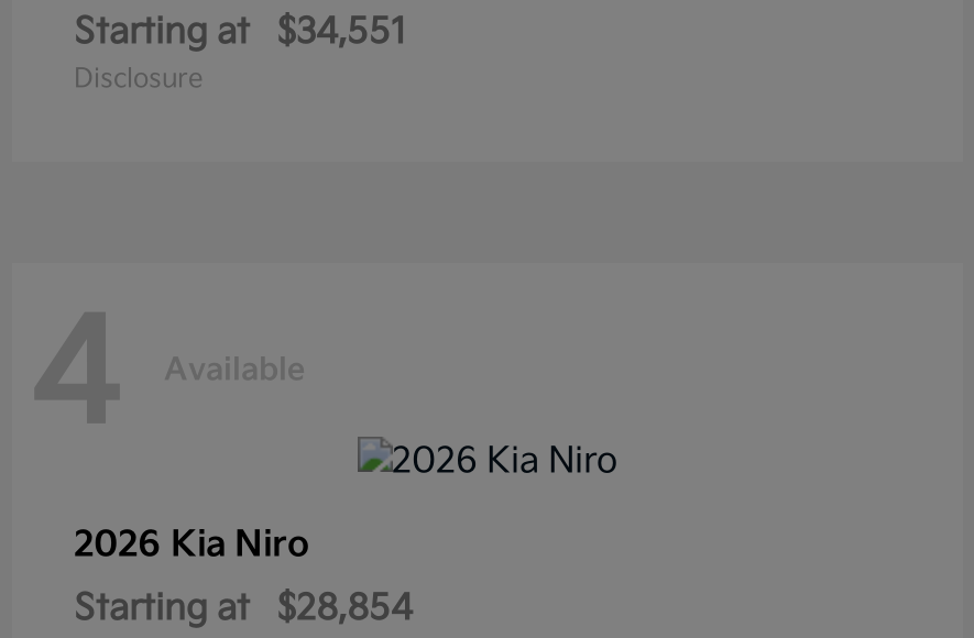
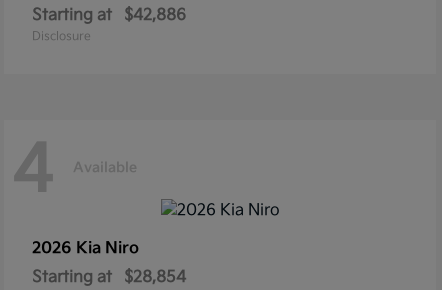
[74,13,406,54] Starting at $34,551 -> [32,6,186,25] Starting at $42,886

